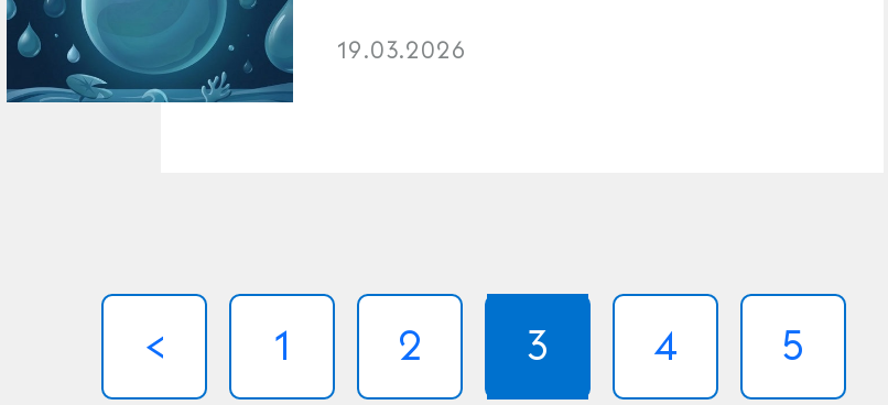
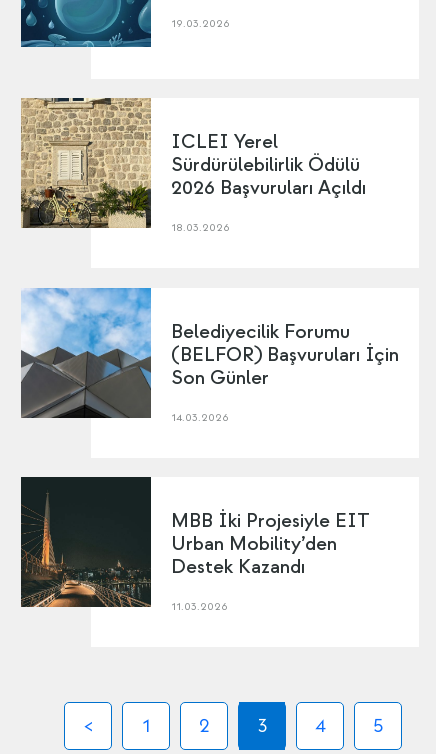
none -> [20,97,366,235] [image] | ICLEI Yerel | Sürdürülebilirlik Ödülü | 2026 Başvuruları Açıldı | 18.03.2026
none -> [20,476,370,614] [image] | MBB İki Projesiyle EIT | Urban Mobility’den | Destek Kazandı | 11.03.2026
none -> [21,287,399,424] [image] | Belediyecilik Forumu | (BELFOR) Başvuruları İçin | Son Günler | 14.03.2026

